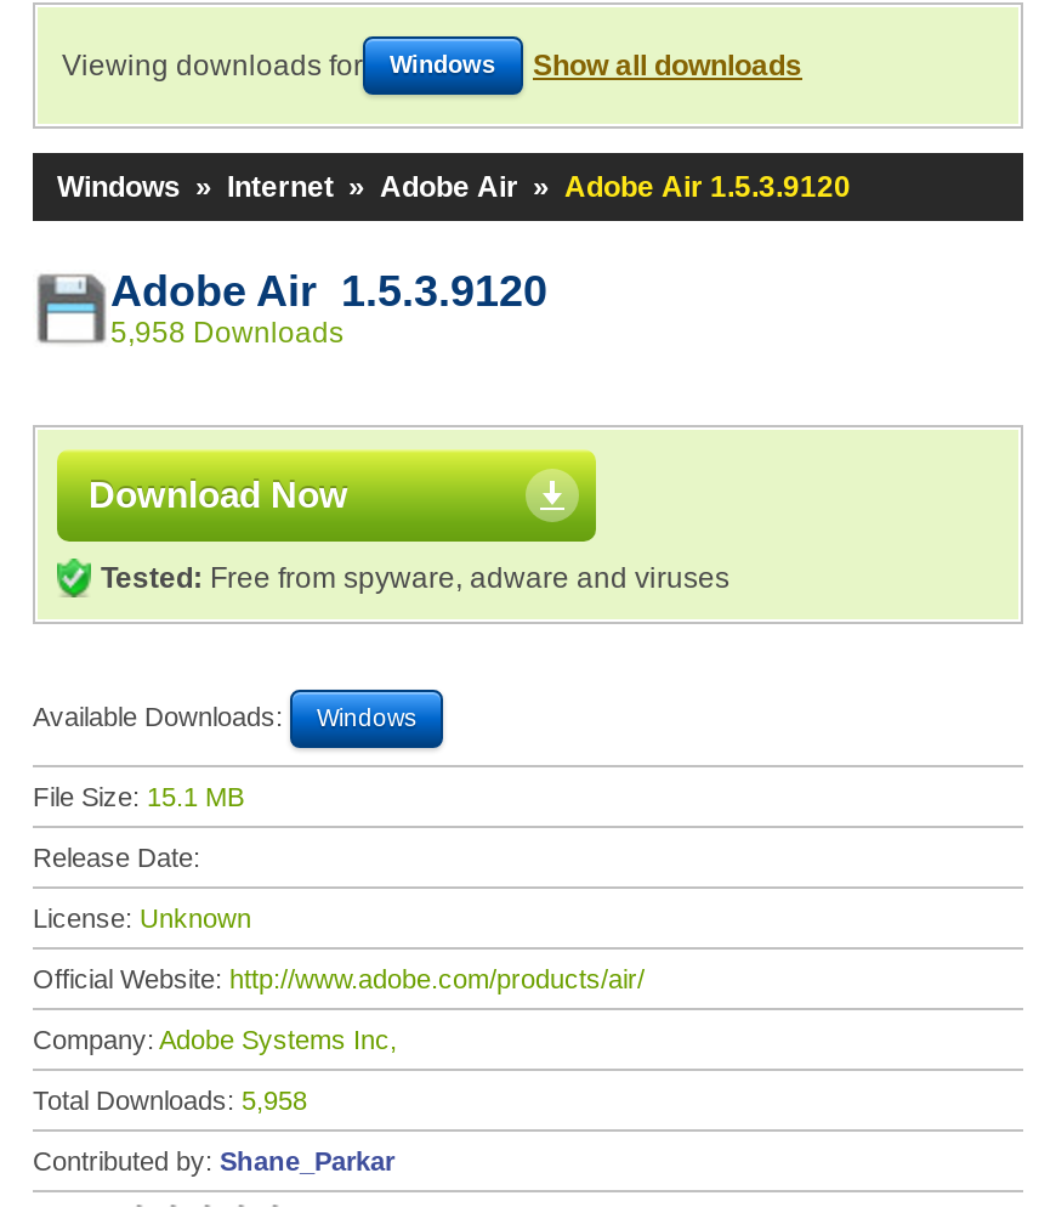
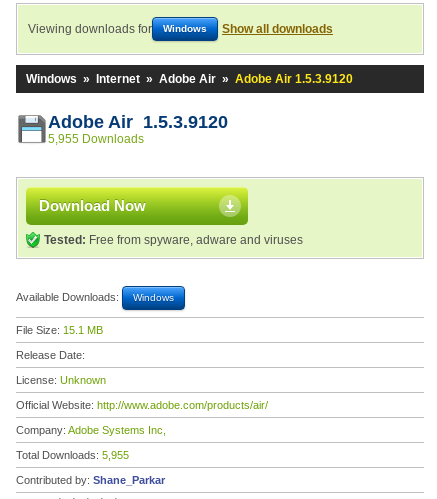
[110,316,344,350] 5,958 Downloads -> [48,132,144,146] 5,955 Downloads
[33,1086,307,1115] Total Downloads: 5,958 -> [16,449,129,461] Total Downloads: 5,955

